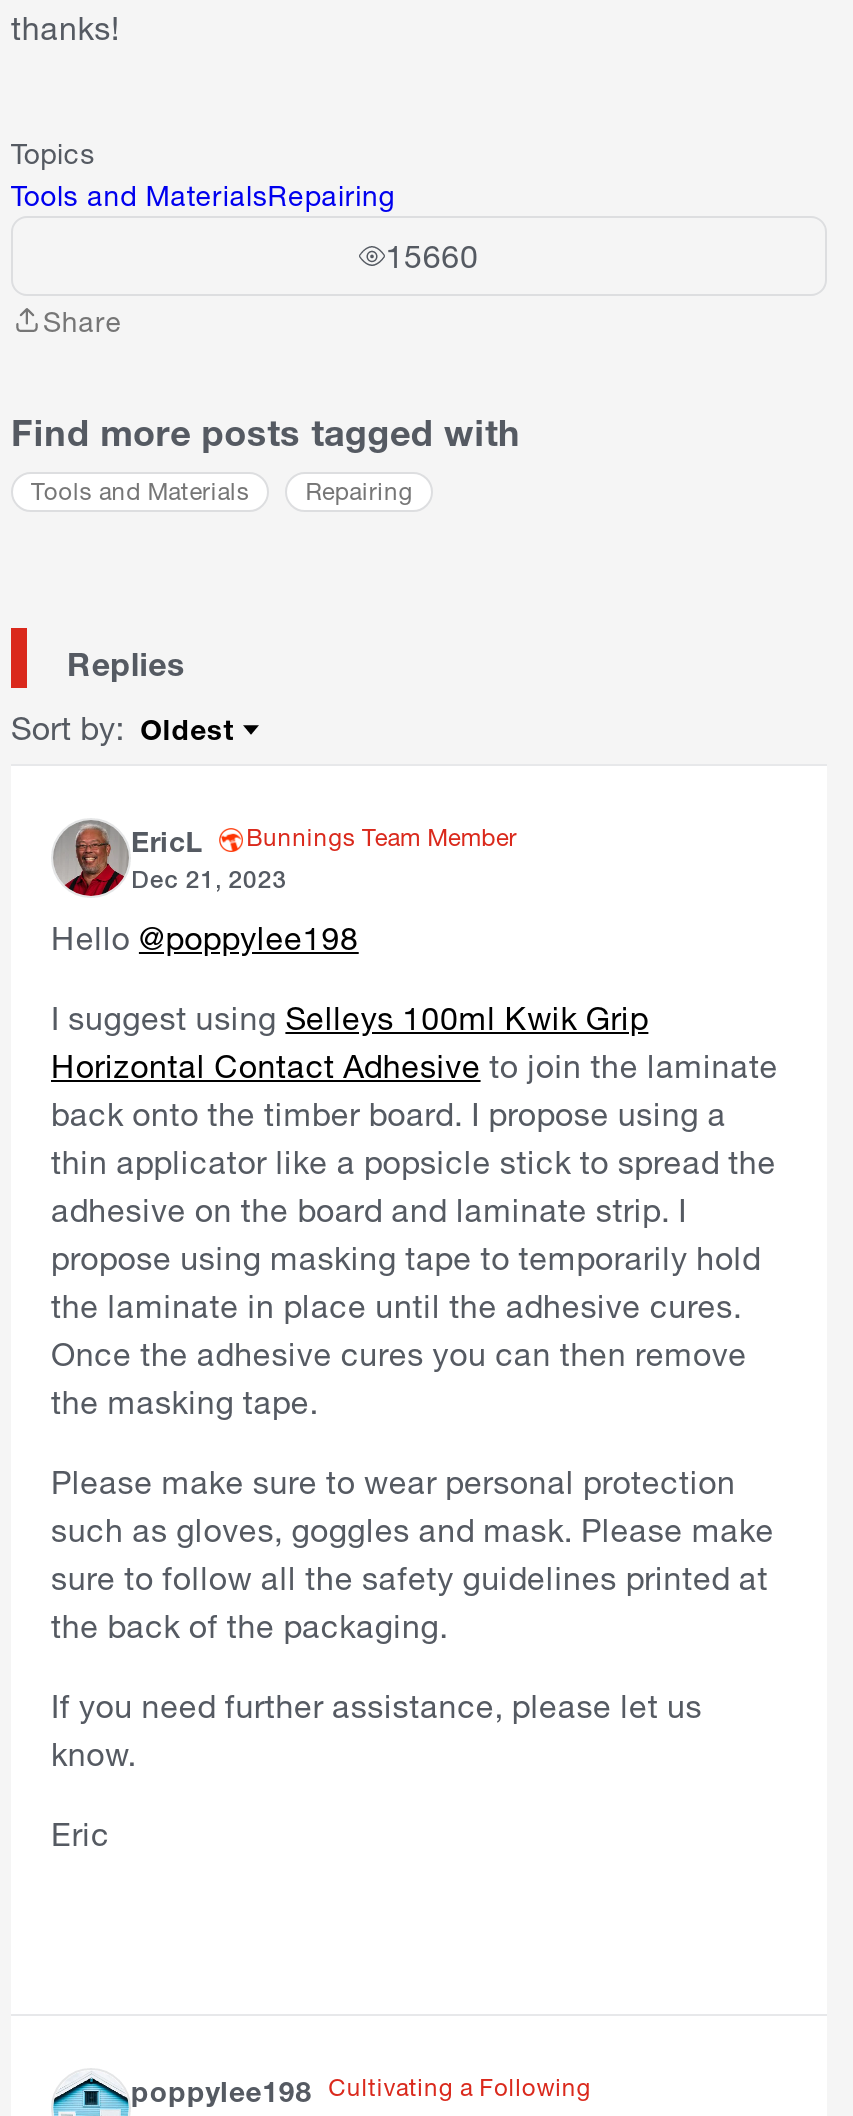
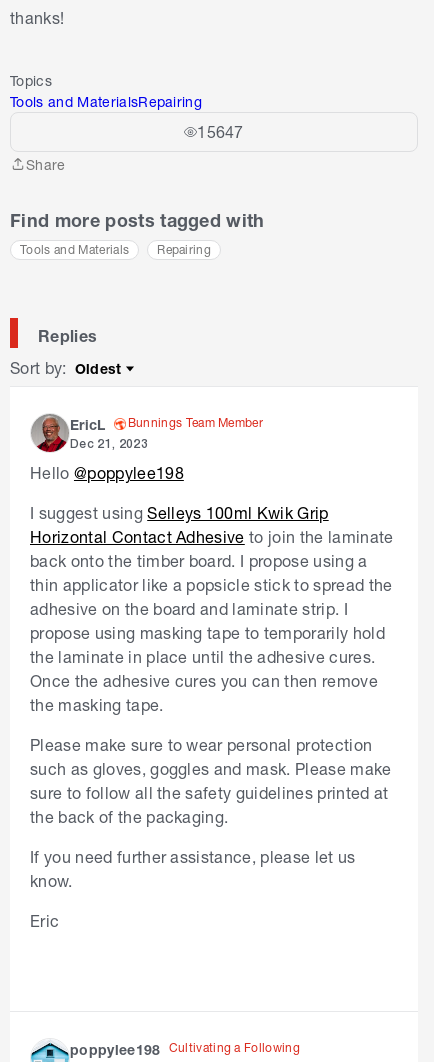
[385,237,479,275] 15660 -> [197,122,244,141] 15647

